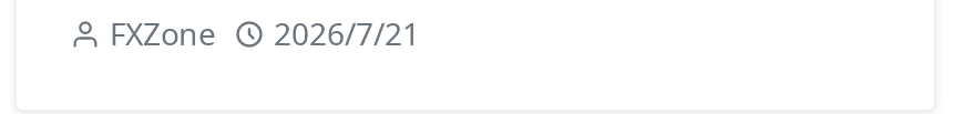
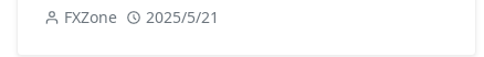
[110,11,420,53] FXZone 2026/7/21 -> [64,6,219,27] FXZone 2025/5/21

